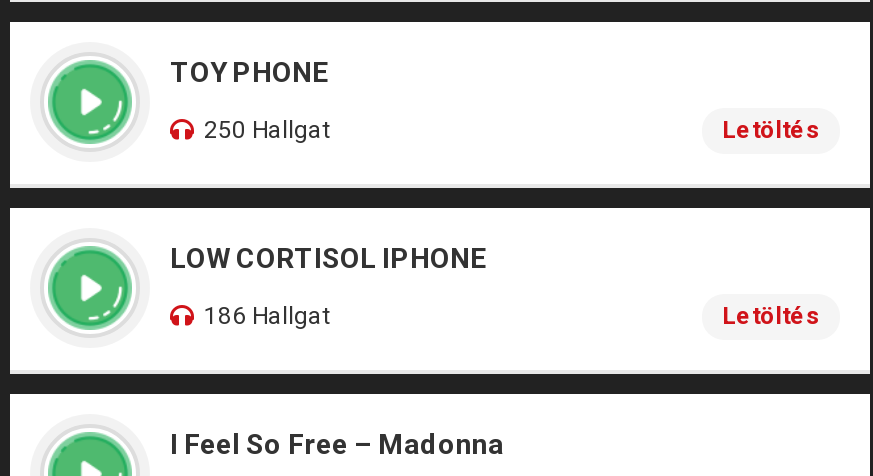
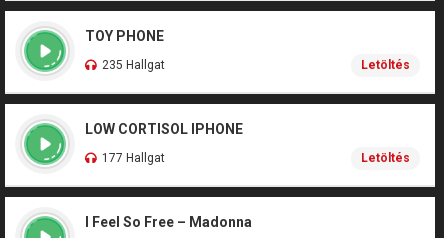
[204,116,330,144] 250 Hallgat -> [102,58,165,72] 235 Hallgat
[204,302,330,330] 186 Hallgat -> [102,151,165,165] 177 Hallgat

